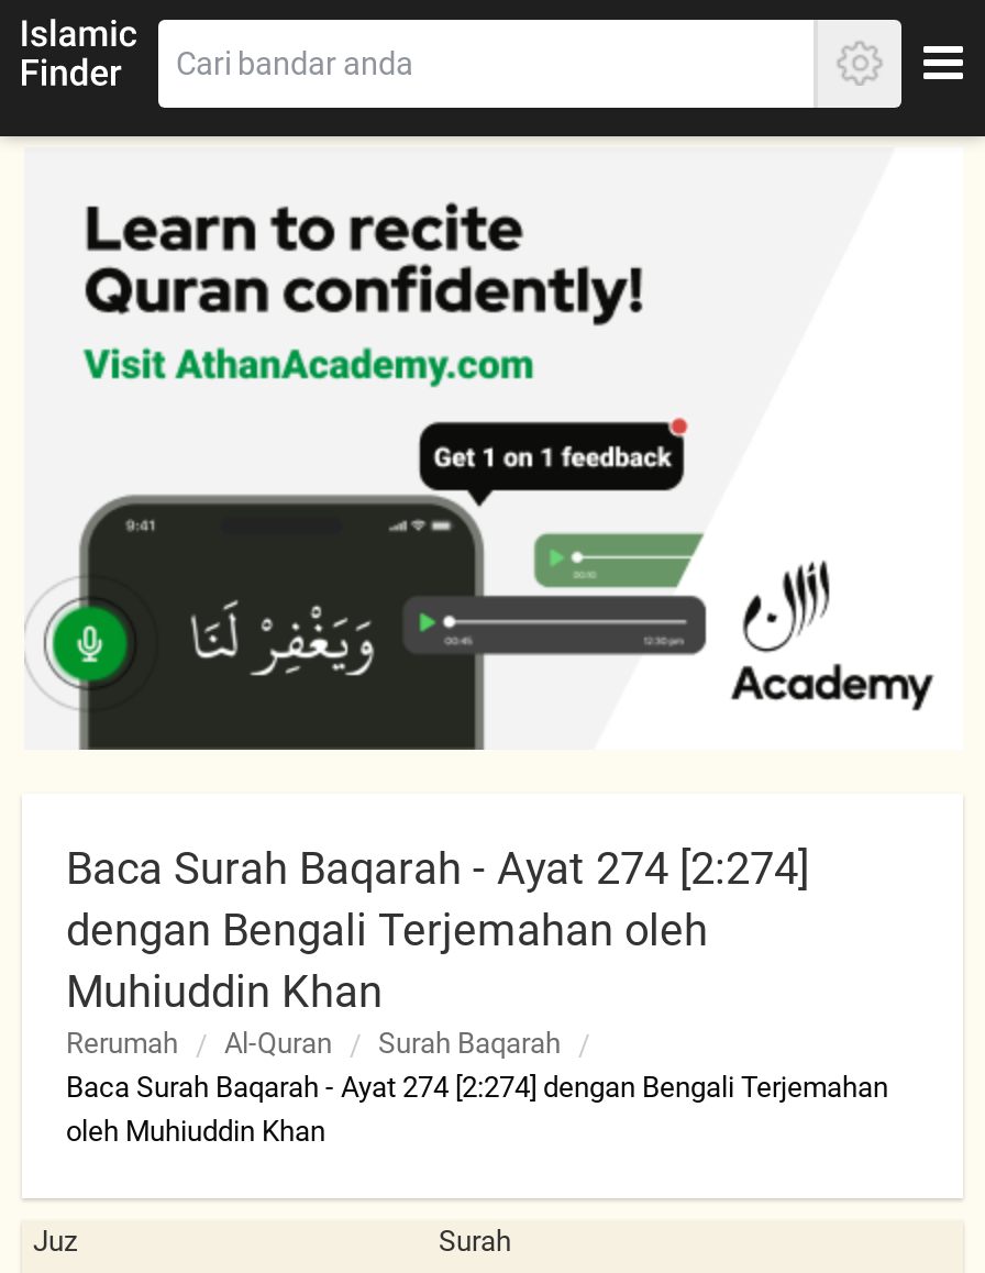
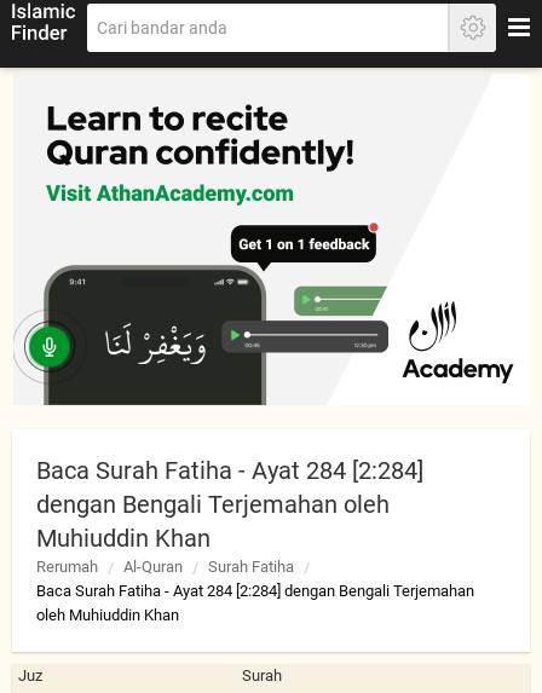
[66,842,809,895] Baca Surah Baqarah - Ayat 274 [2:274] -> [36,456,423,485] Baca Surah Fatiha - Ayat 284 [2:284]
[378,1027,561,1060] Surah Baqarah -> [208,558,294,576] Surah Fatiha
[66,1071,888,1104] Baca Surah Baqarah - Ayat 274 [2:274] dengan Bengali Terjemahan -> [36,582,474,600] Baca Surah Fatiha - Ayat 284 [2:284] dengan Bengali Terjemahan

